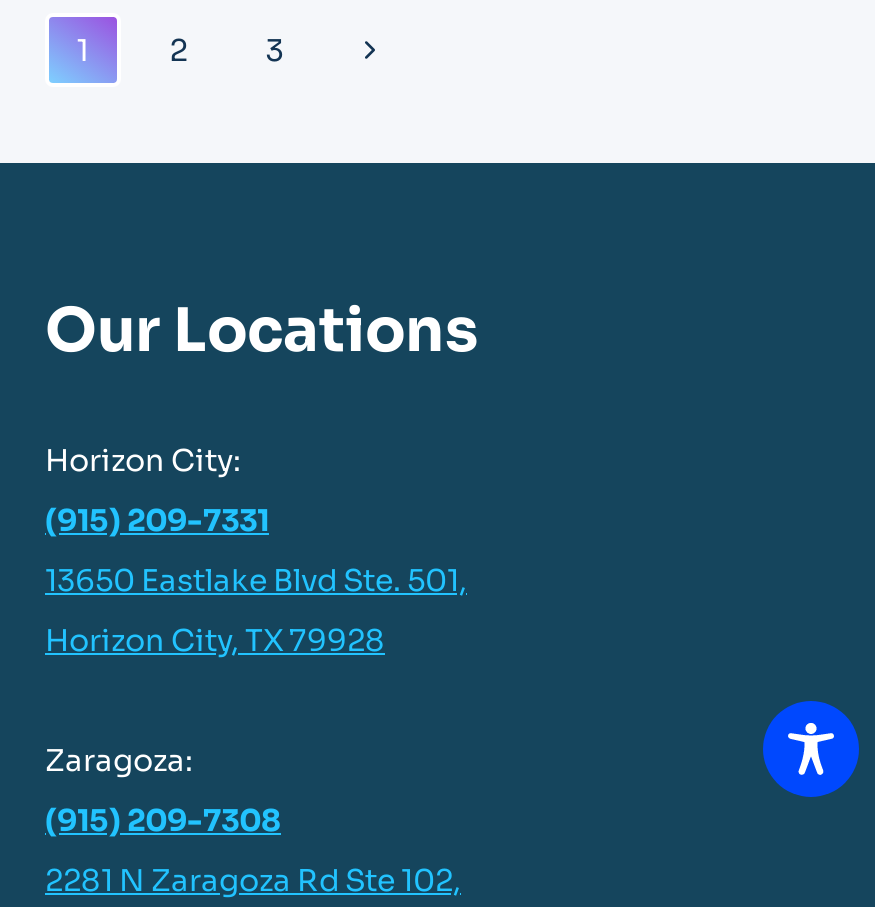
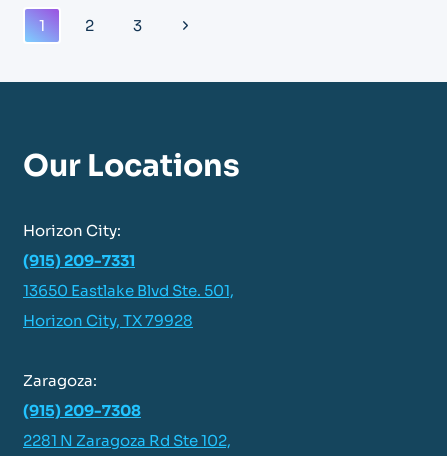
[761,699,861,799] [image] -> none

